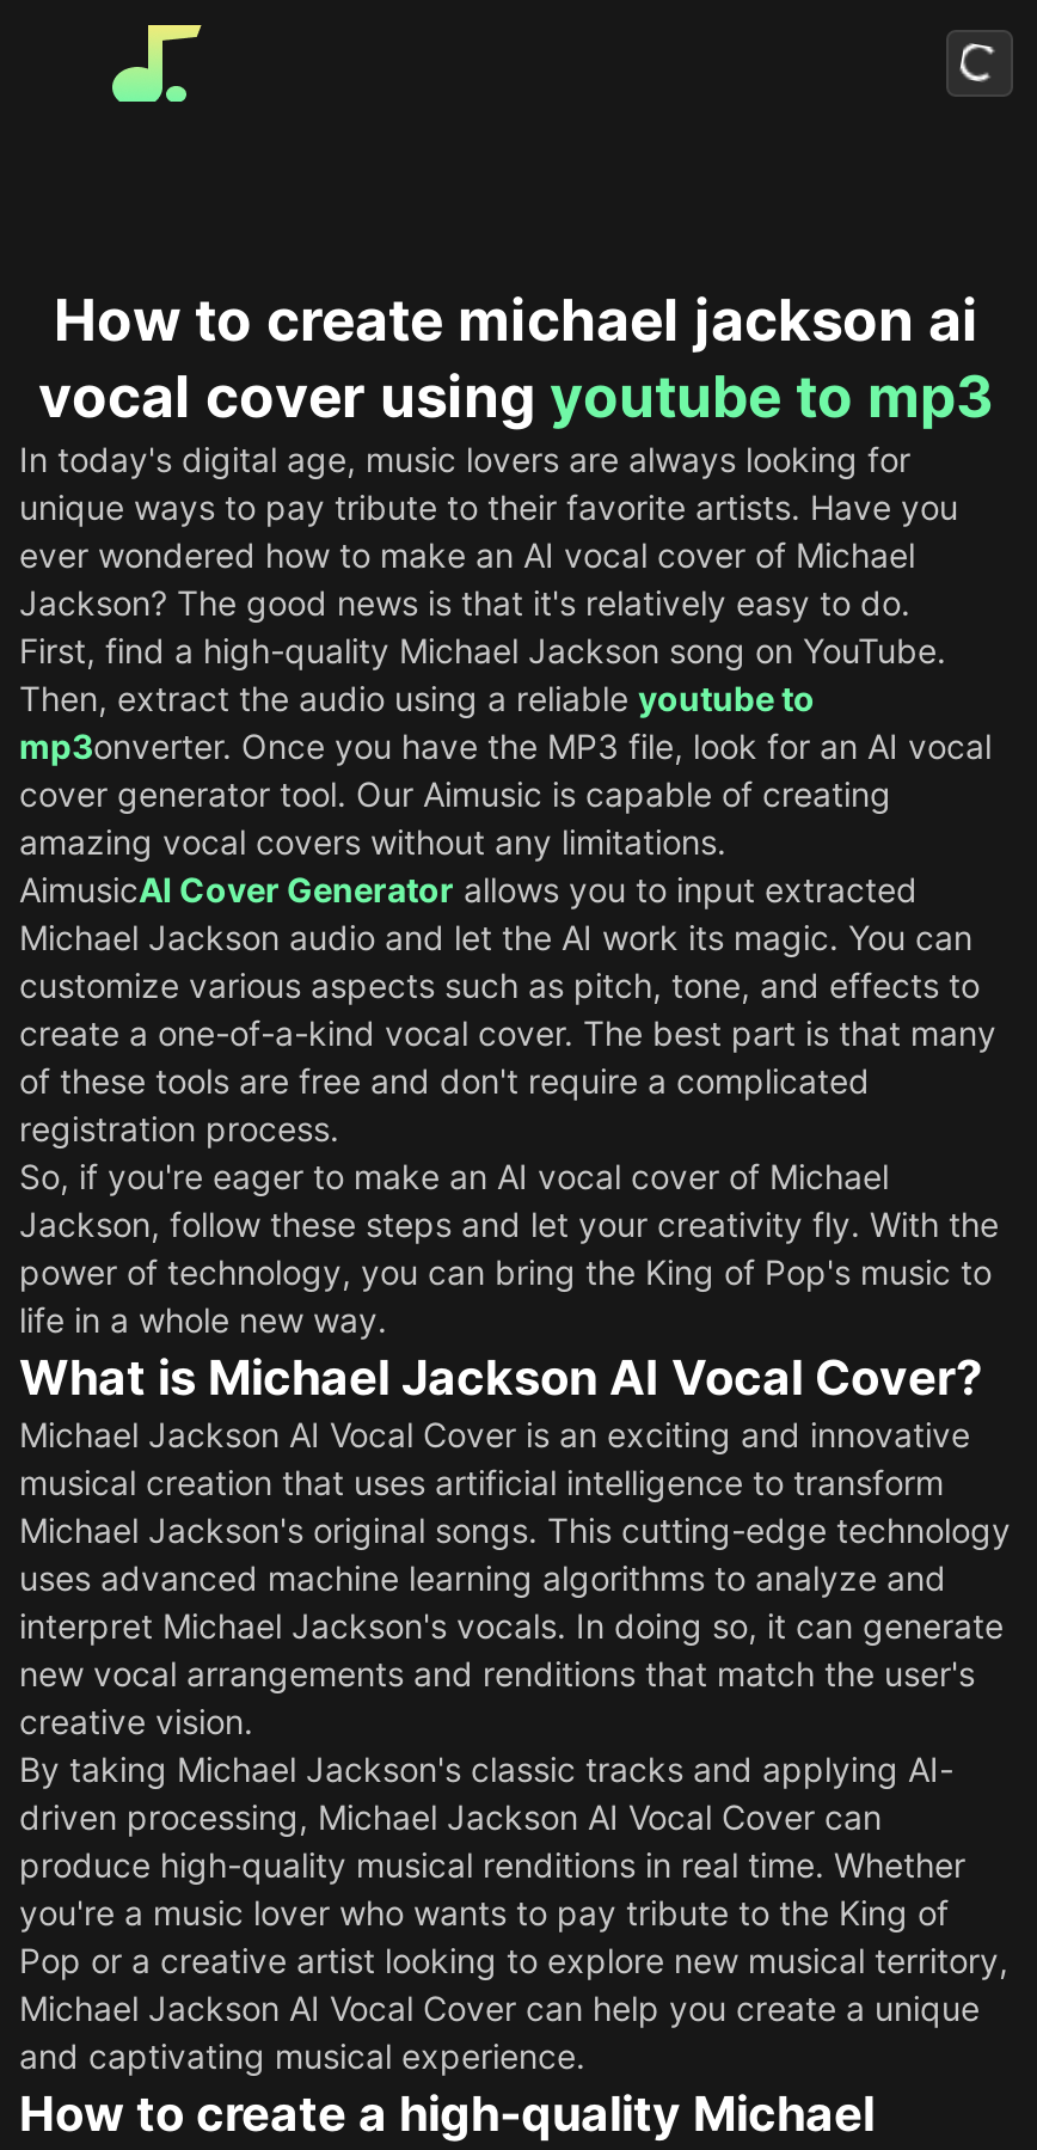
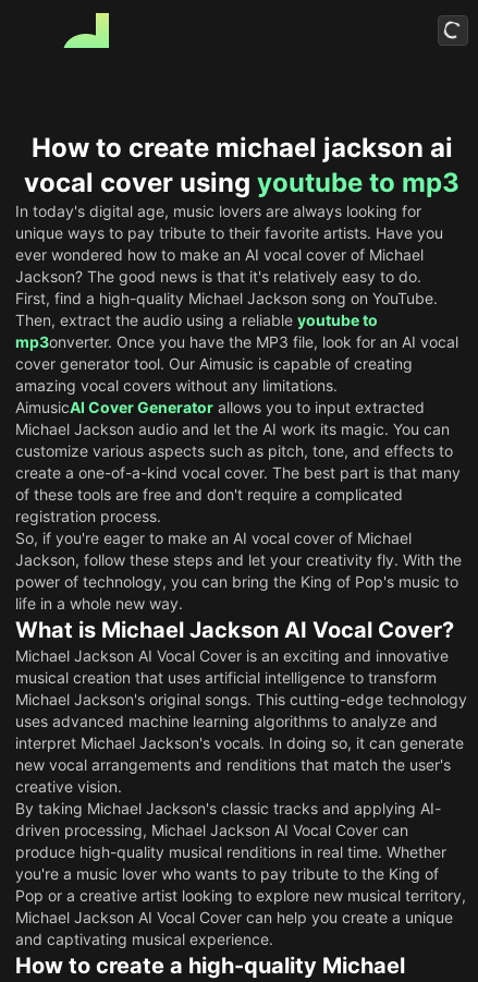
[110,23,225,104] [image] -> [58,12,110,49] [image]

